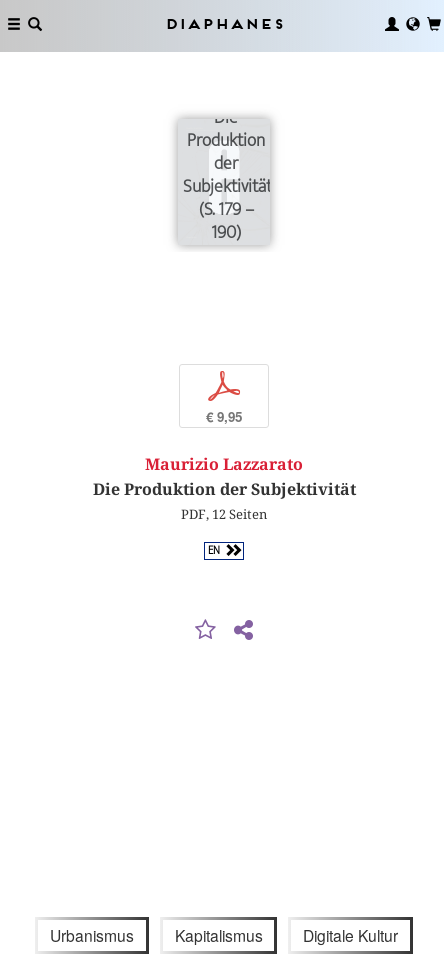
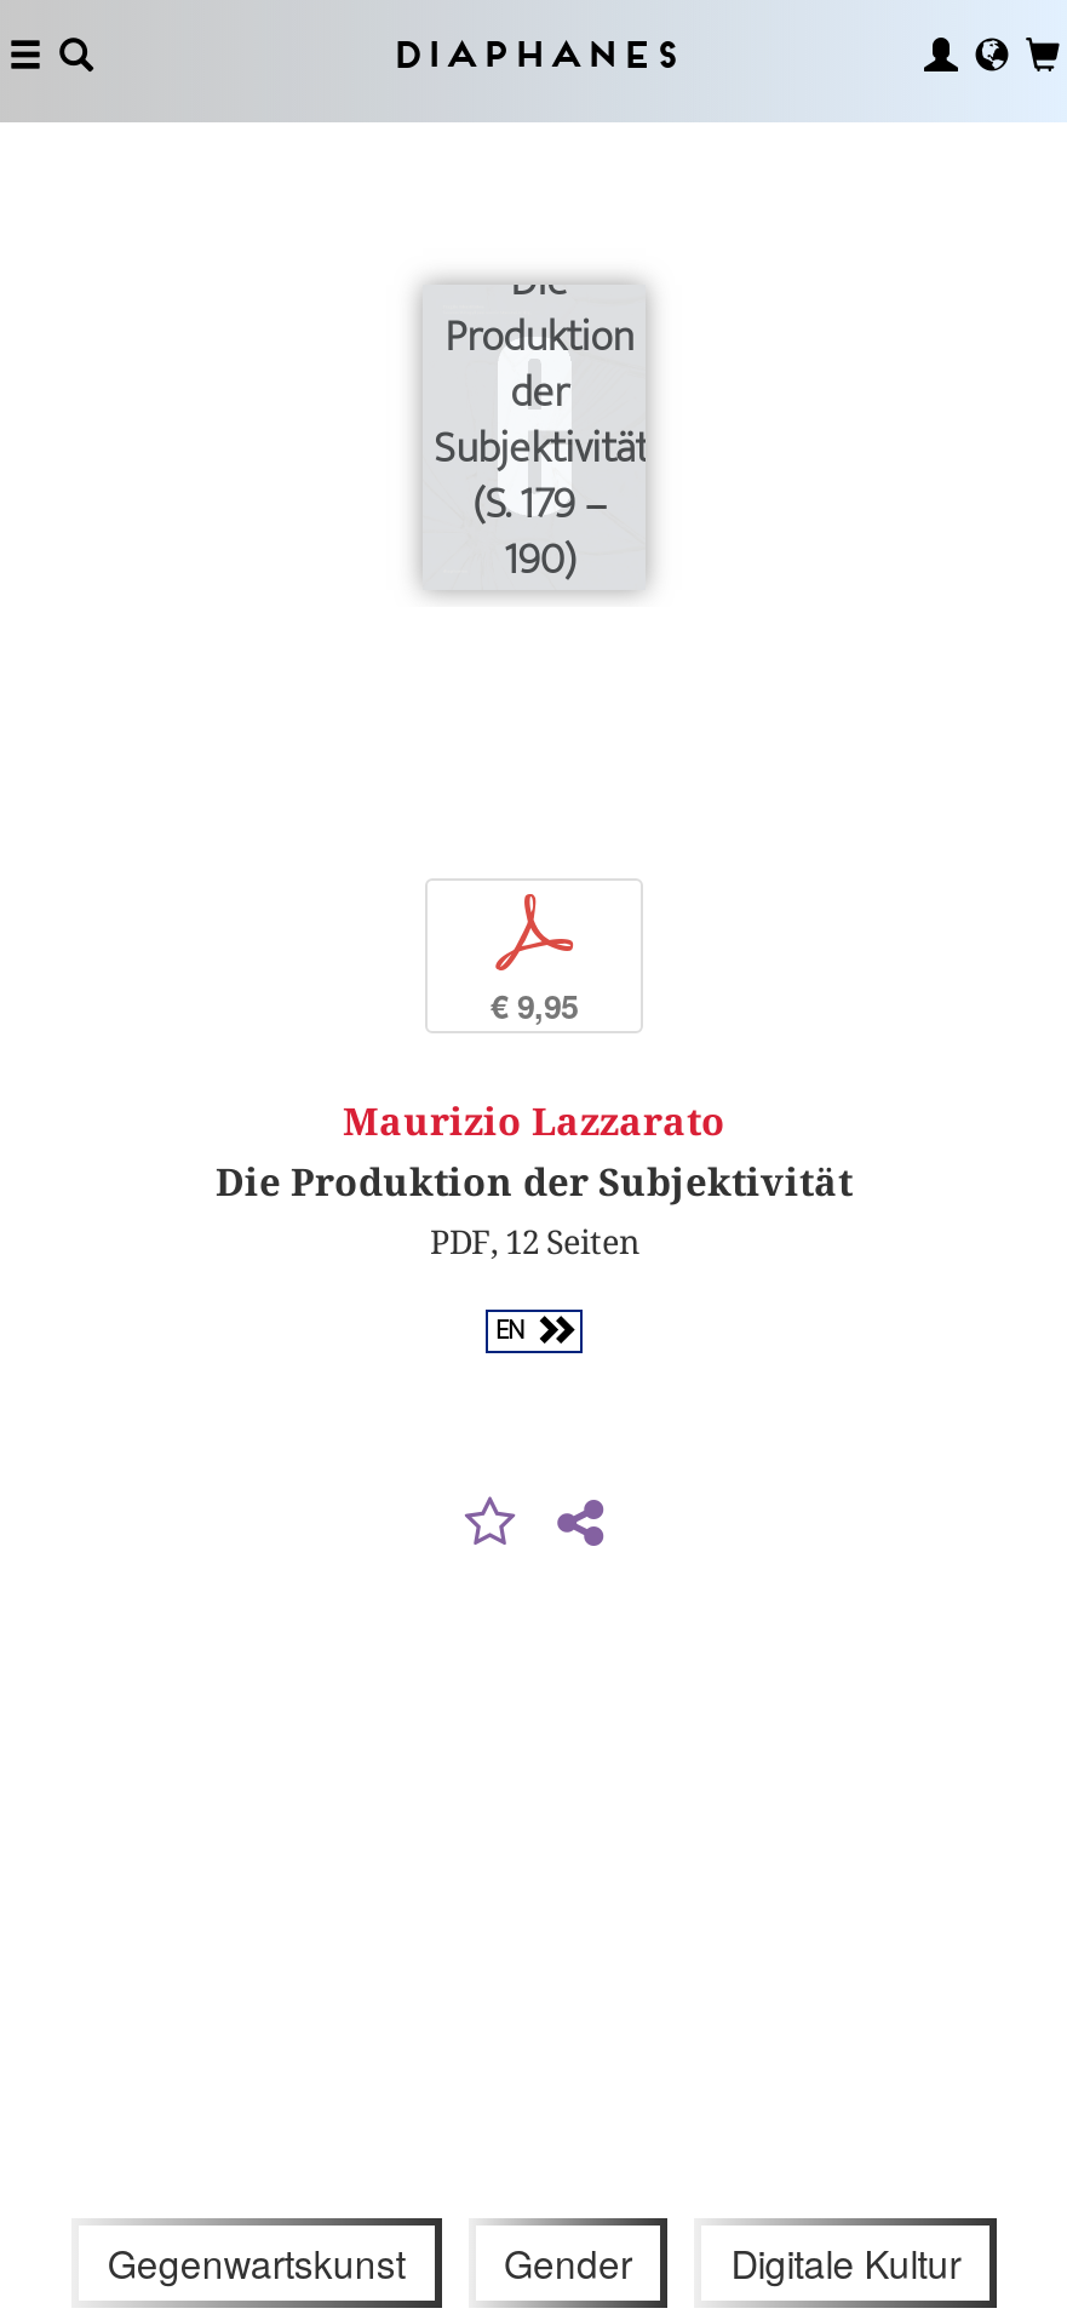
[50,924,262,946] Urbanismus | Kapitalismus -> [107,2234,632,2288] Gegenwartskunst | Gender

